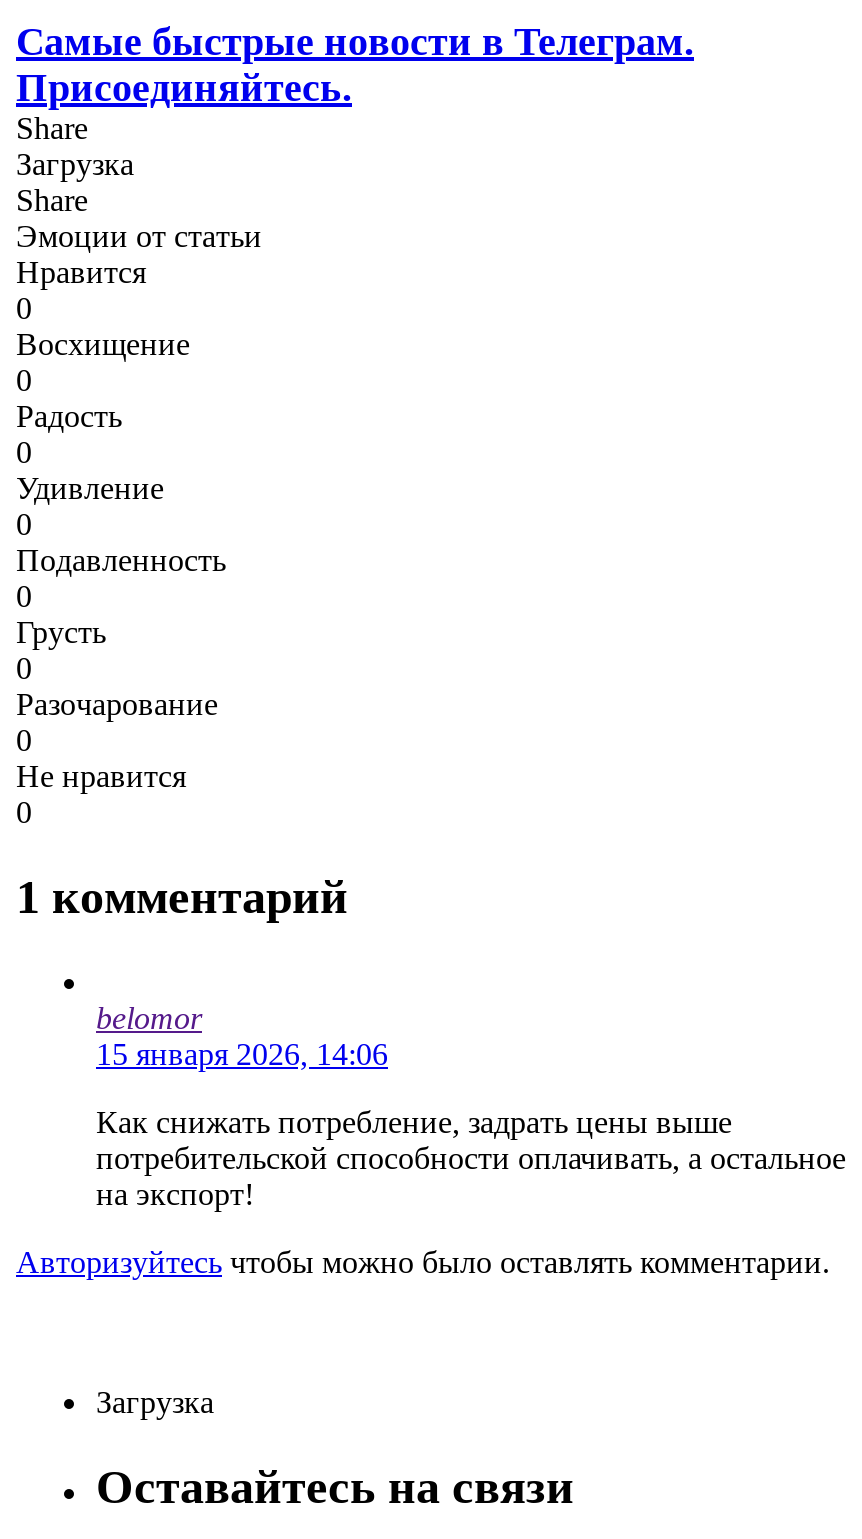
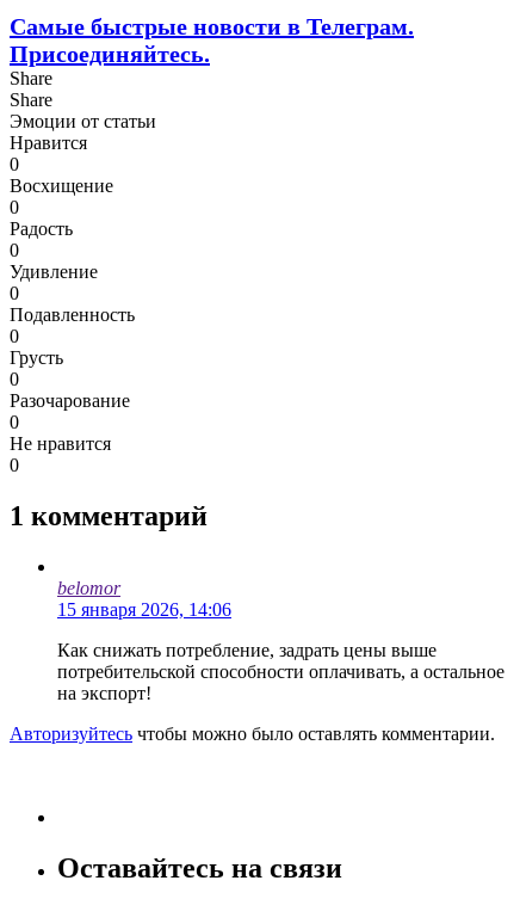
[16,147,134,181] Загрузка -> none
[96,1384,214,1418] Загрузка -> none

